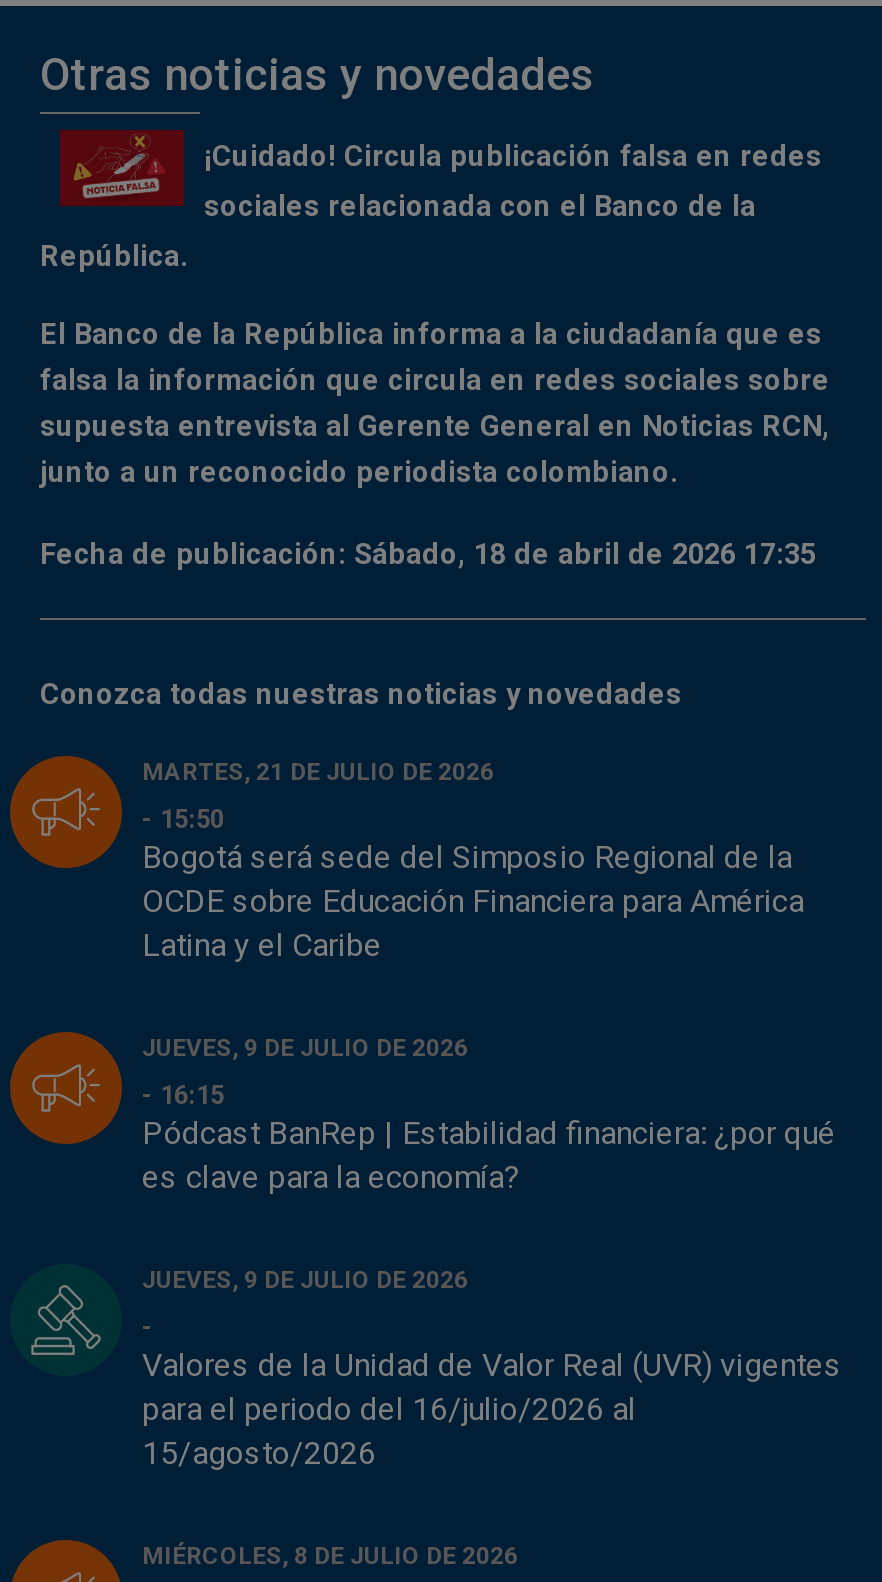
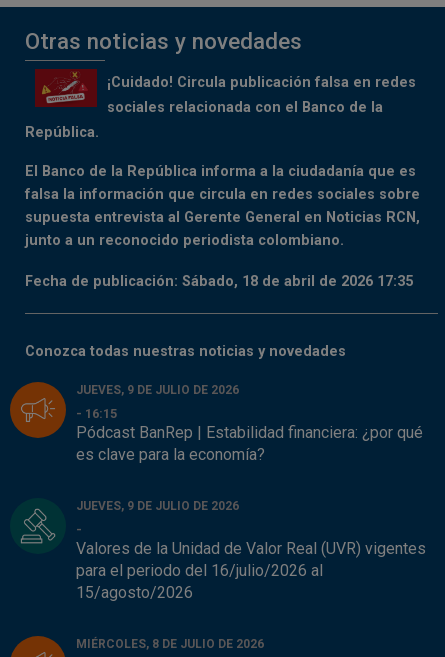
[142,757,804,963] MARTES, 21 DE JULIO DE 2026 | - 15:50 | Bogotá será sede del Simposio Regional de la | OCDE sobre Educación Financiera para América | Latina y el Caribe -> none

